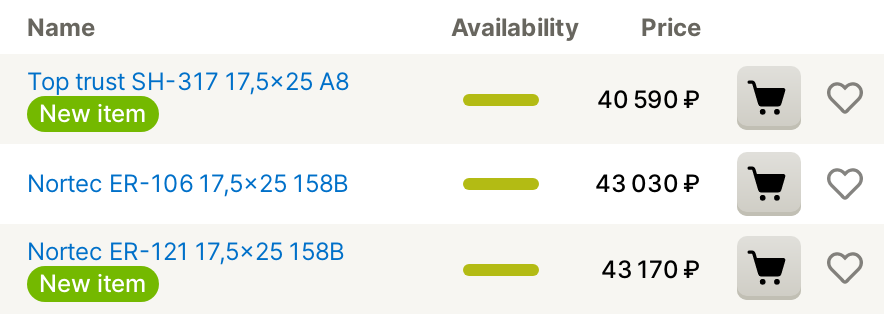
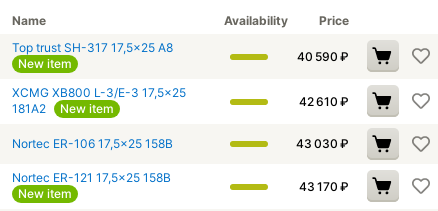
none -> [12,85,349,116] XCMG XB800 L-3/E-3 17,5x25 | 181A2 | New item | 42 610 ₽

